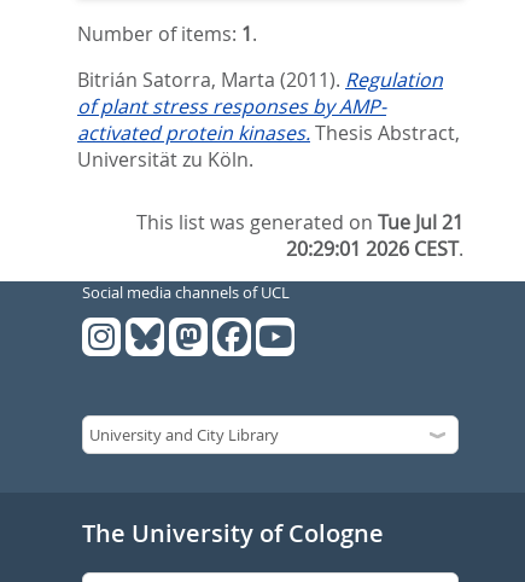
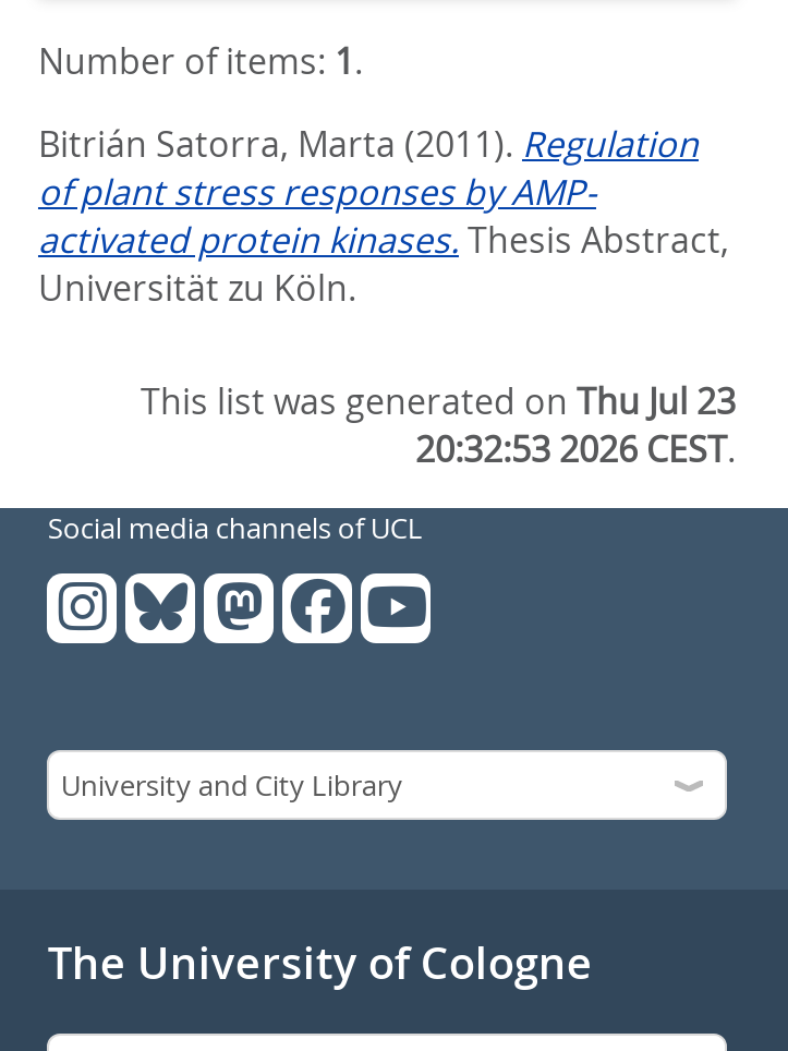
[136,209,463,235] This list was generated on Tue Jul 21 -> [141,377,736,425] This list was generated on Thu Jul 23
[286,235,463,262] 20:29:01 2026 CEST. -> [415,425,736,473] 20:32:53 2026 CEST.

